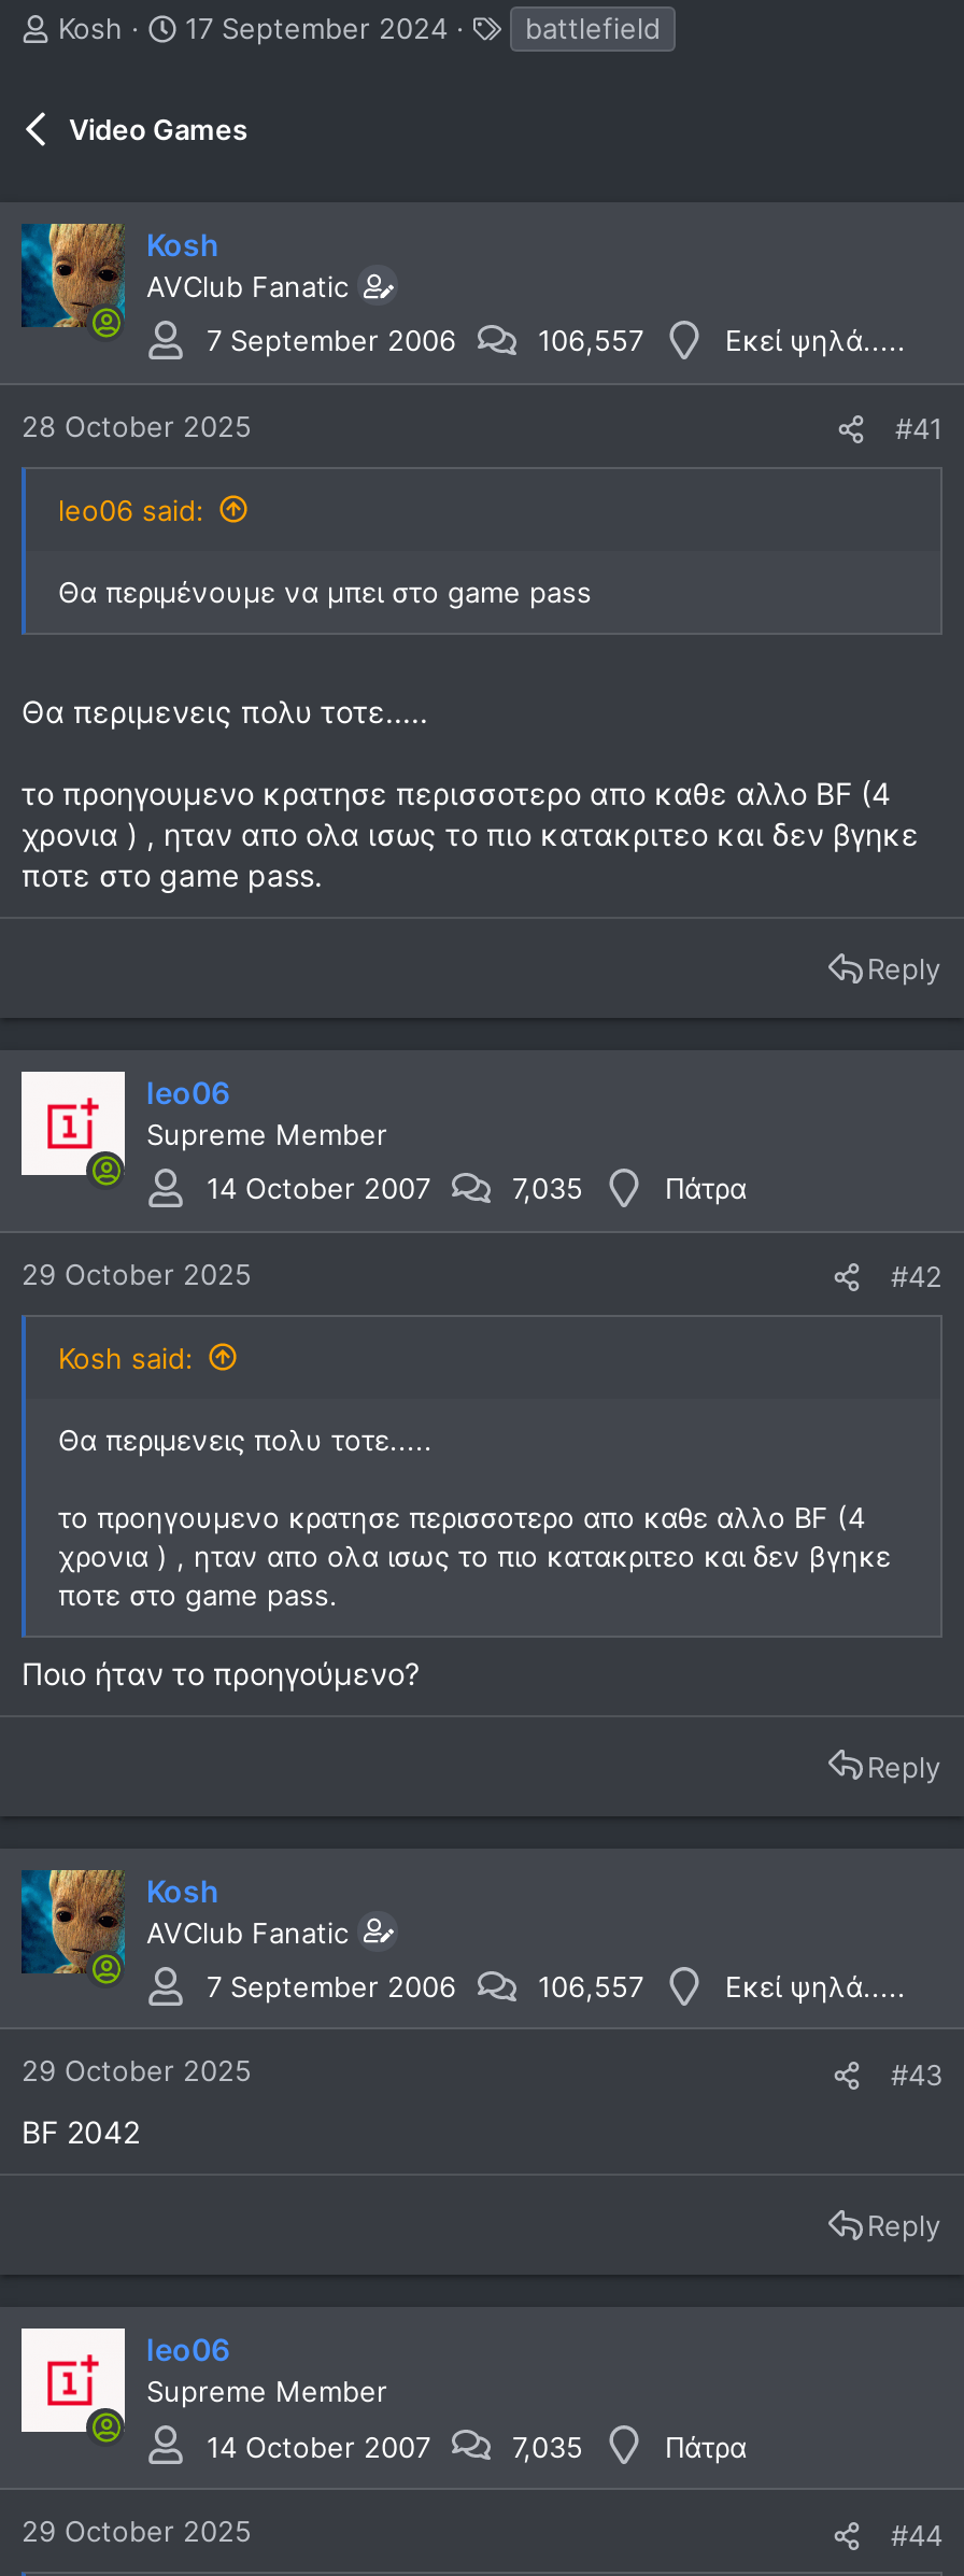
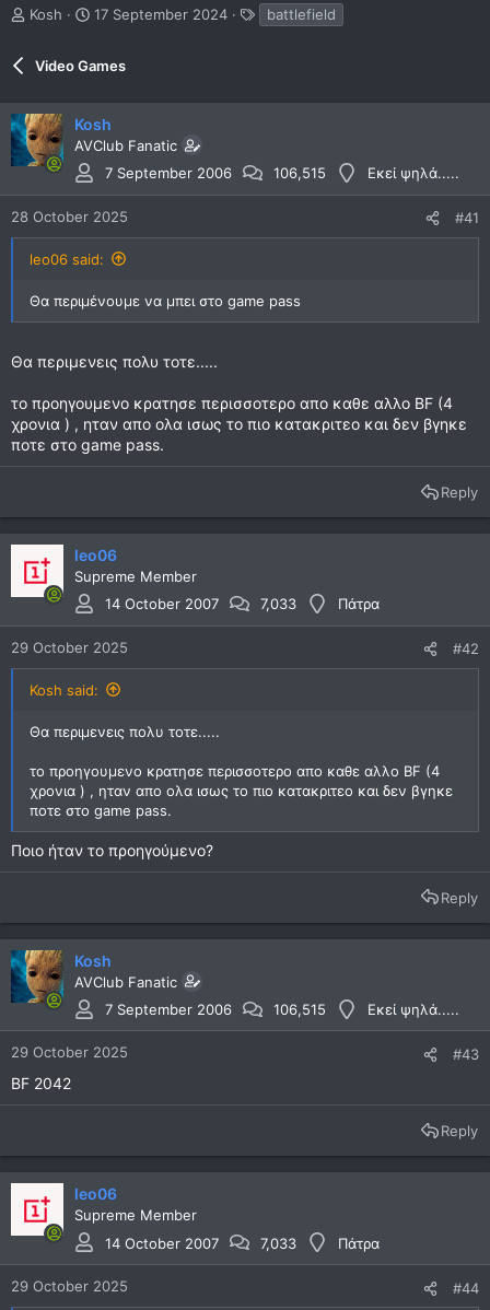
[538,324,643,358] 106,557 -> [273,164,326,182] 106,515
[512,1171,583,1205] 7,035 -> [260,595,296,612] 7,033
[538,1969,643,2003] 106,557 -> [273,1000,326,1018] 106,515
[512,2429,583,2463] 7,035 -> [260,1234,296,1252] 7,033

